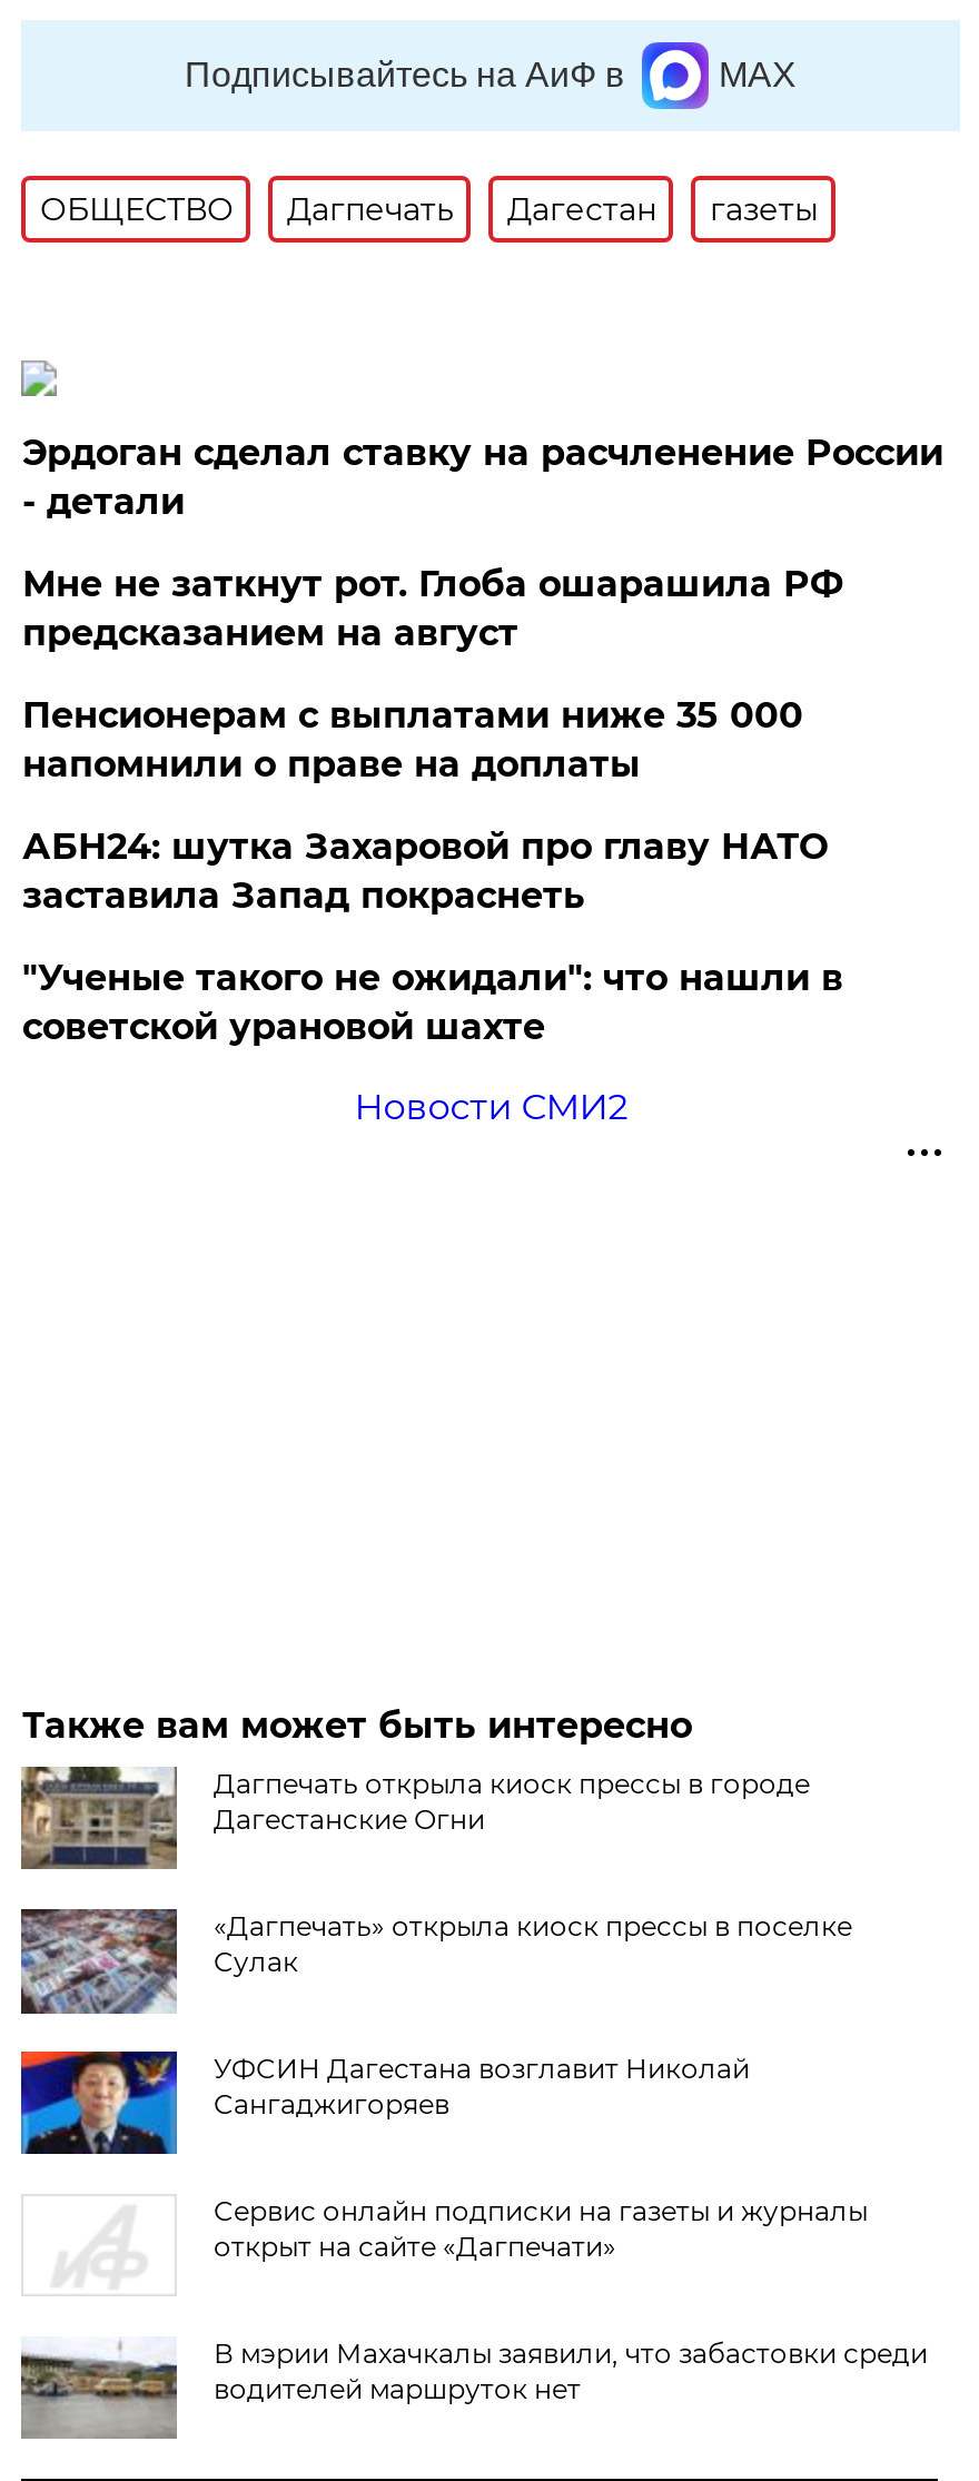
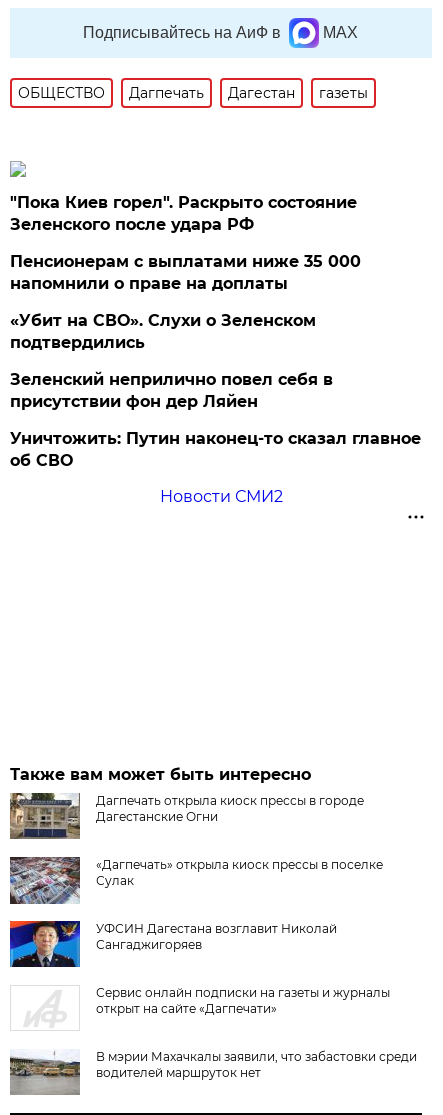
[22,431,943,654] Эрдоган сделал ставку на расчленение России | - детали | Мне не заткнут рот. Глоба ошарашила РФ | предсказанием на август -> [10,193,357,234] "Пока Киев горел". Раскрыто состояние | Зеленского после удара РФ
moved [22,694,803,785] -> [10,252,361,293]: Пенсионерам с выплатами ниже 35 000 | напомнили о праве на доплаты
[22,825,843,1048] АБН24: шутка Захаровой про главу НАТО | заставила Запад покраснеть | "Ученые такого не ожидали": что нашли в | советской урановой шахте -> [10,311,421,470] «Убит на СВО». Слухи о Зеленском | подтвердились | Зеленский неприлично повел cебя в | присутствии фон дер Ляйен | Уничтожить: Путин наконец-то сказал главное | об СВО

